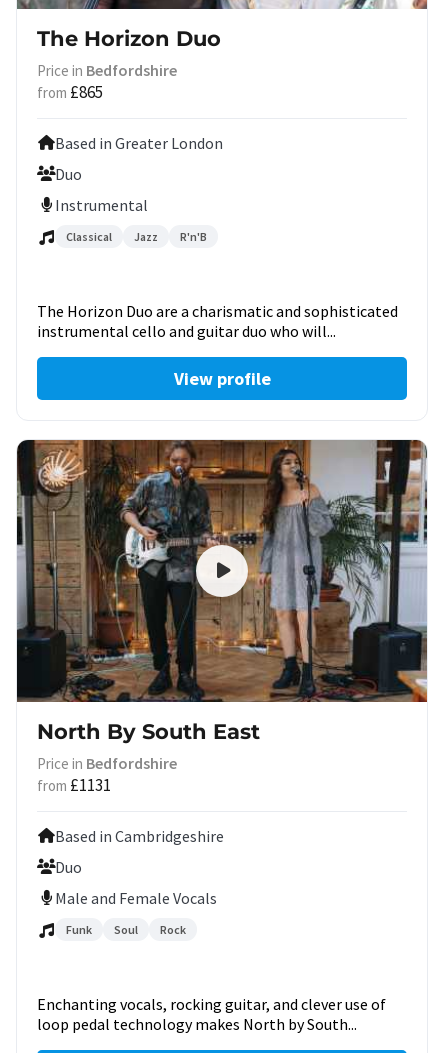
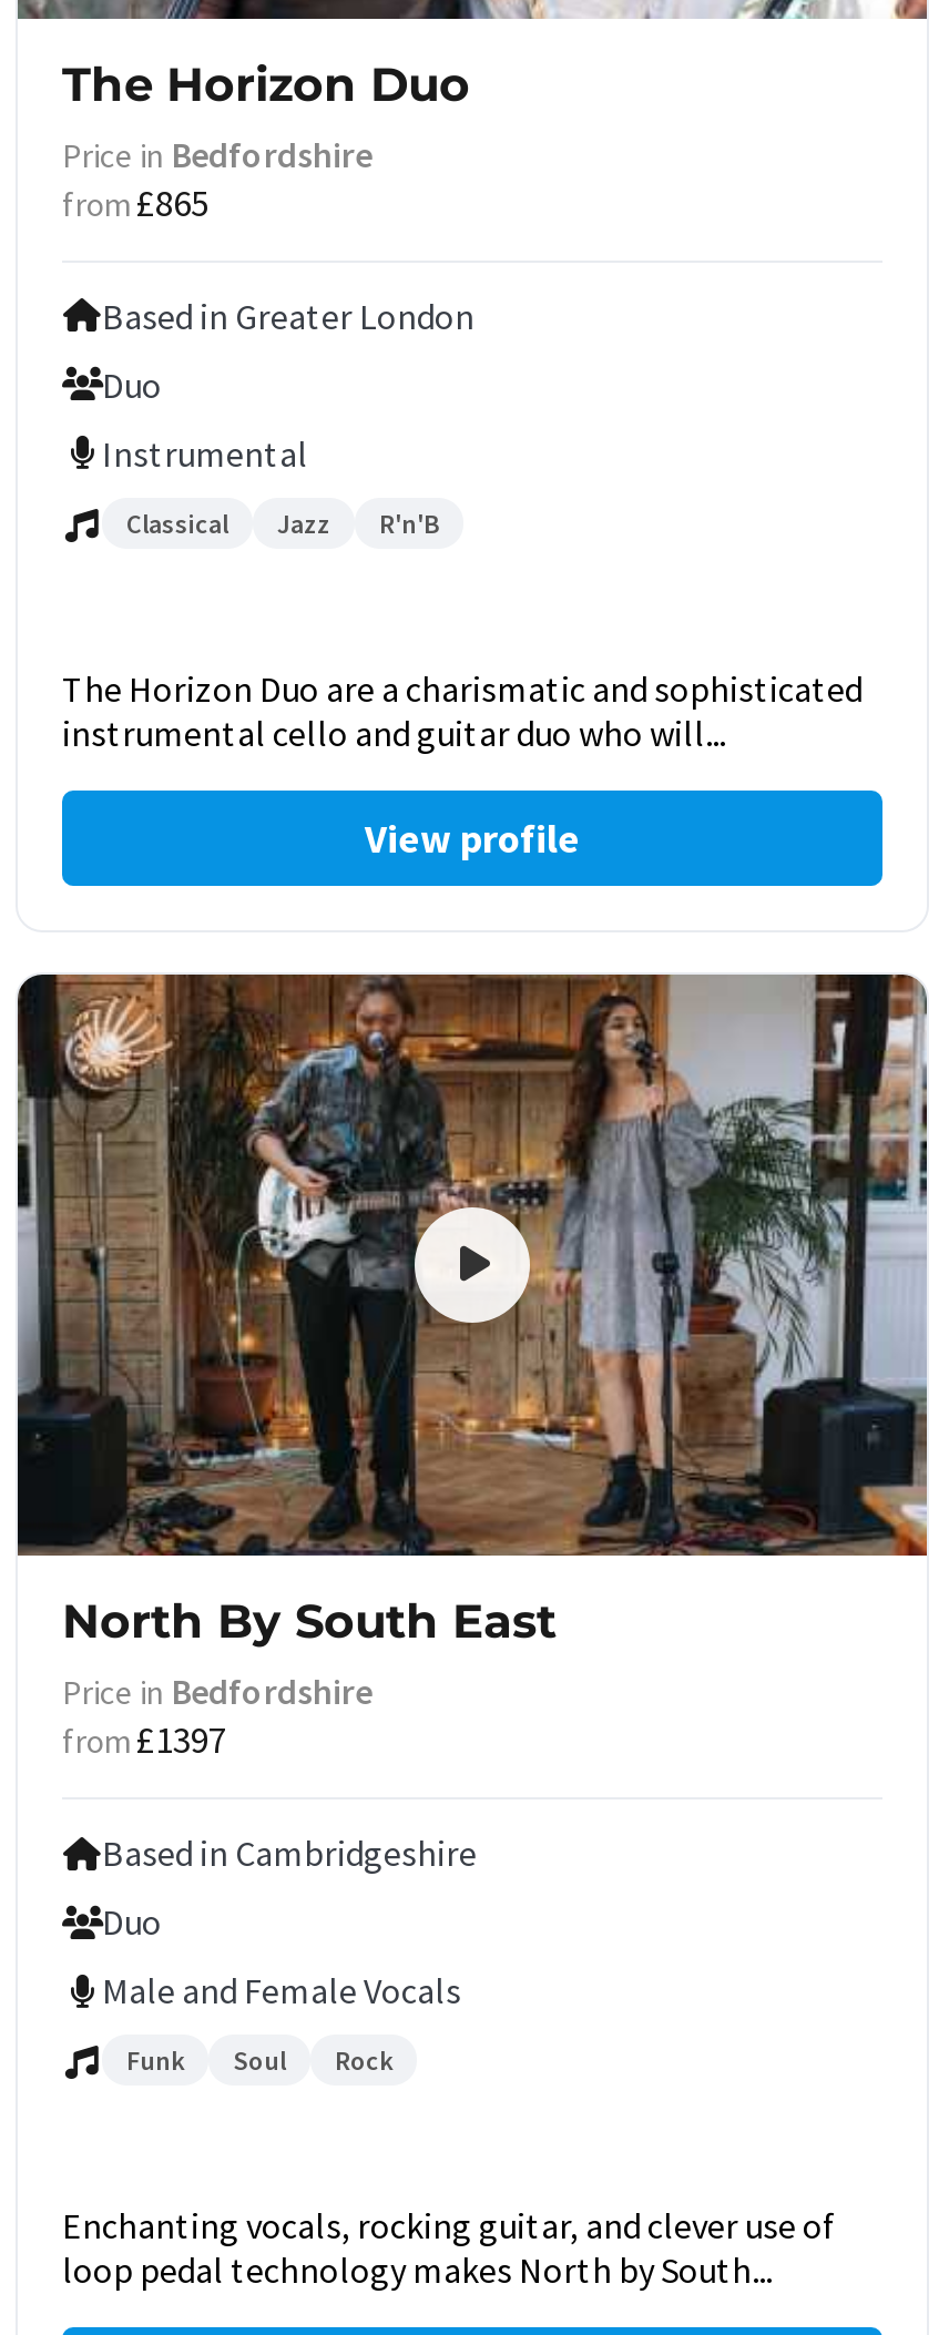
[37,774,111,796] from £1131 -> [62,1716,226,1765] from £1397

